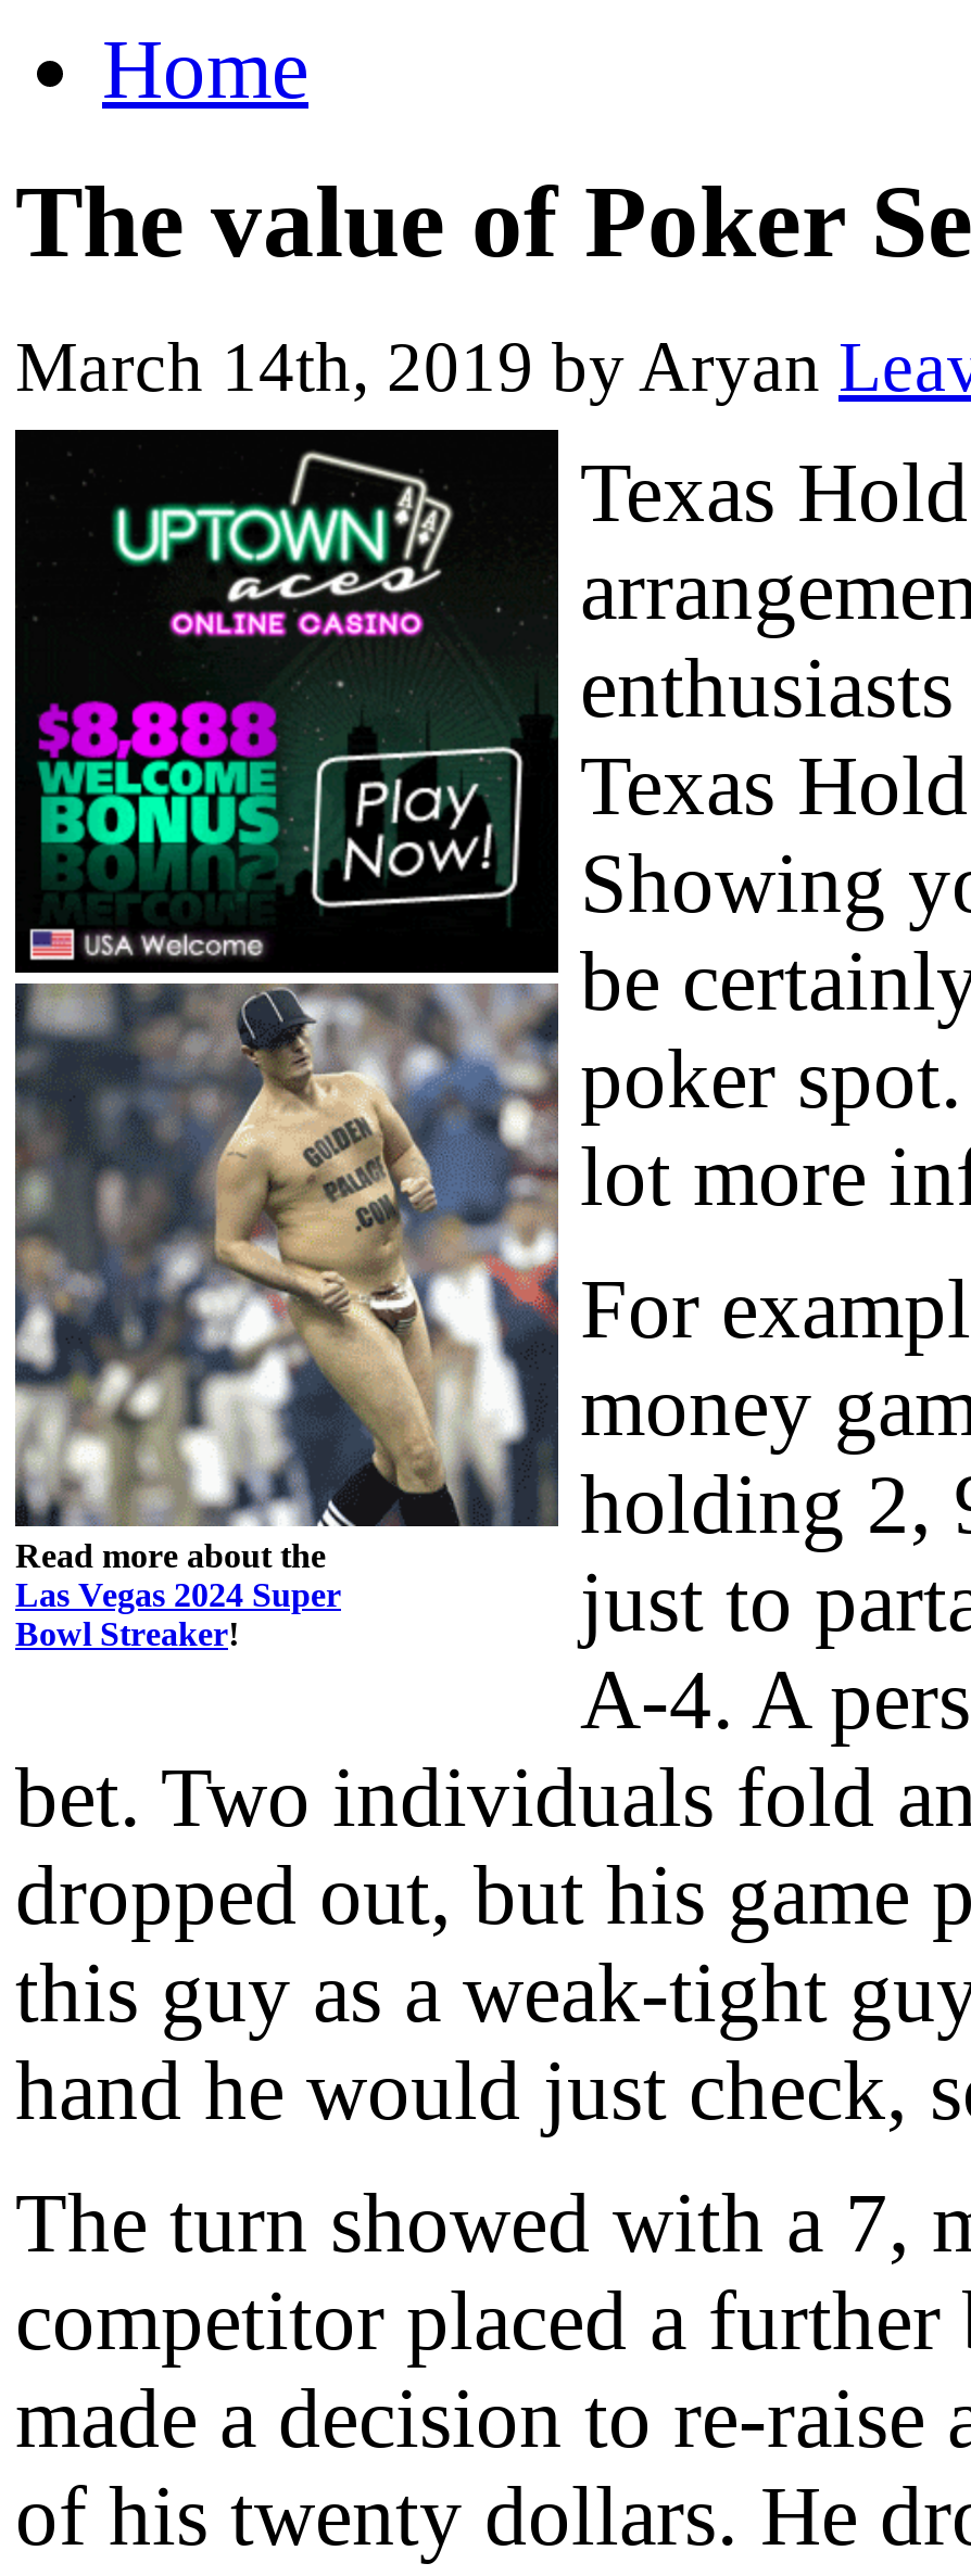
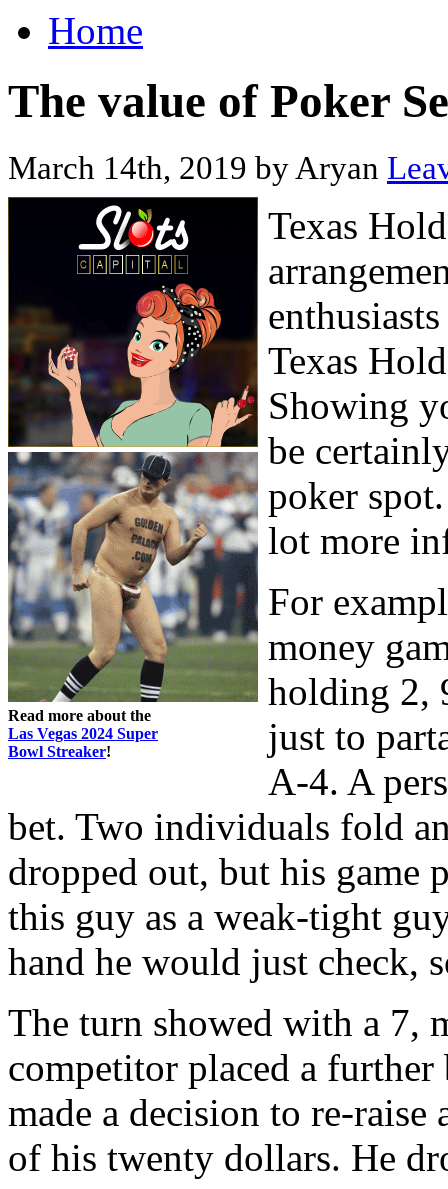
[13,447,560,1528] [image] -> [7,197,259,703] [image]

